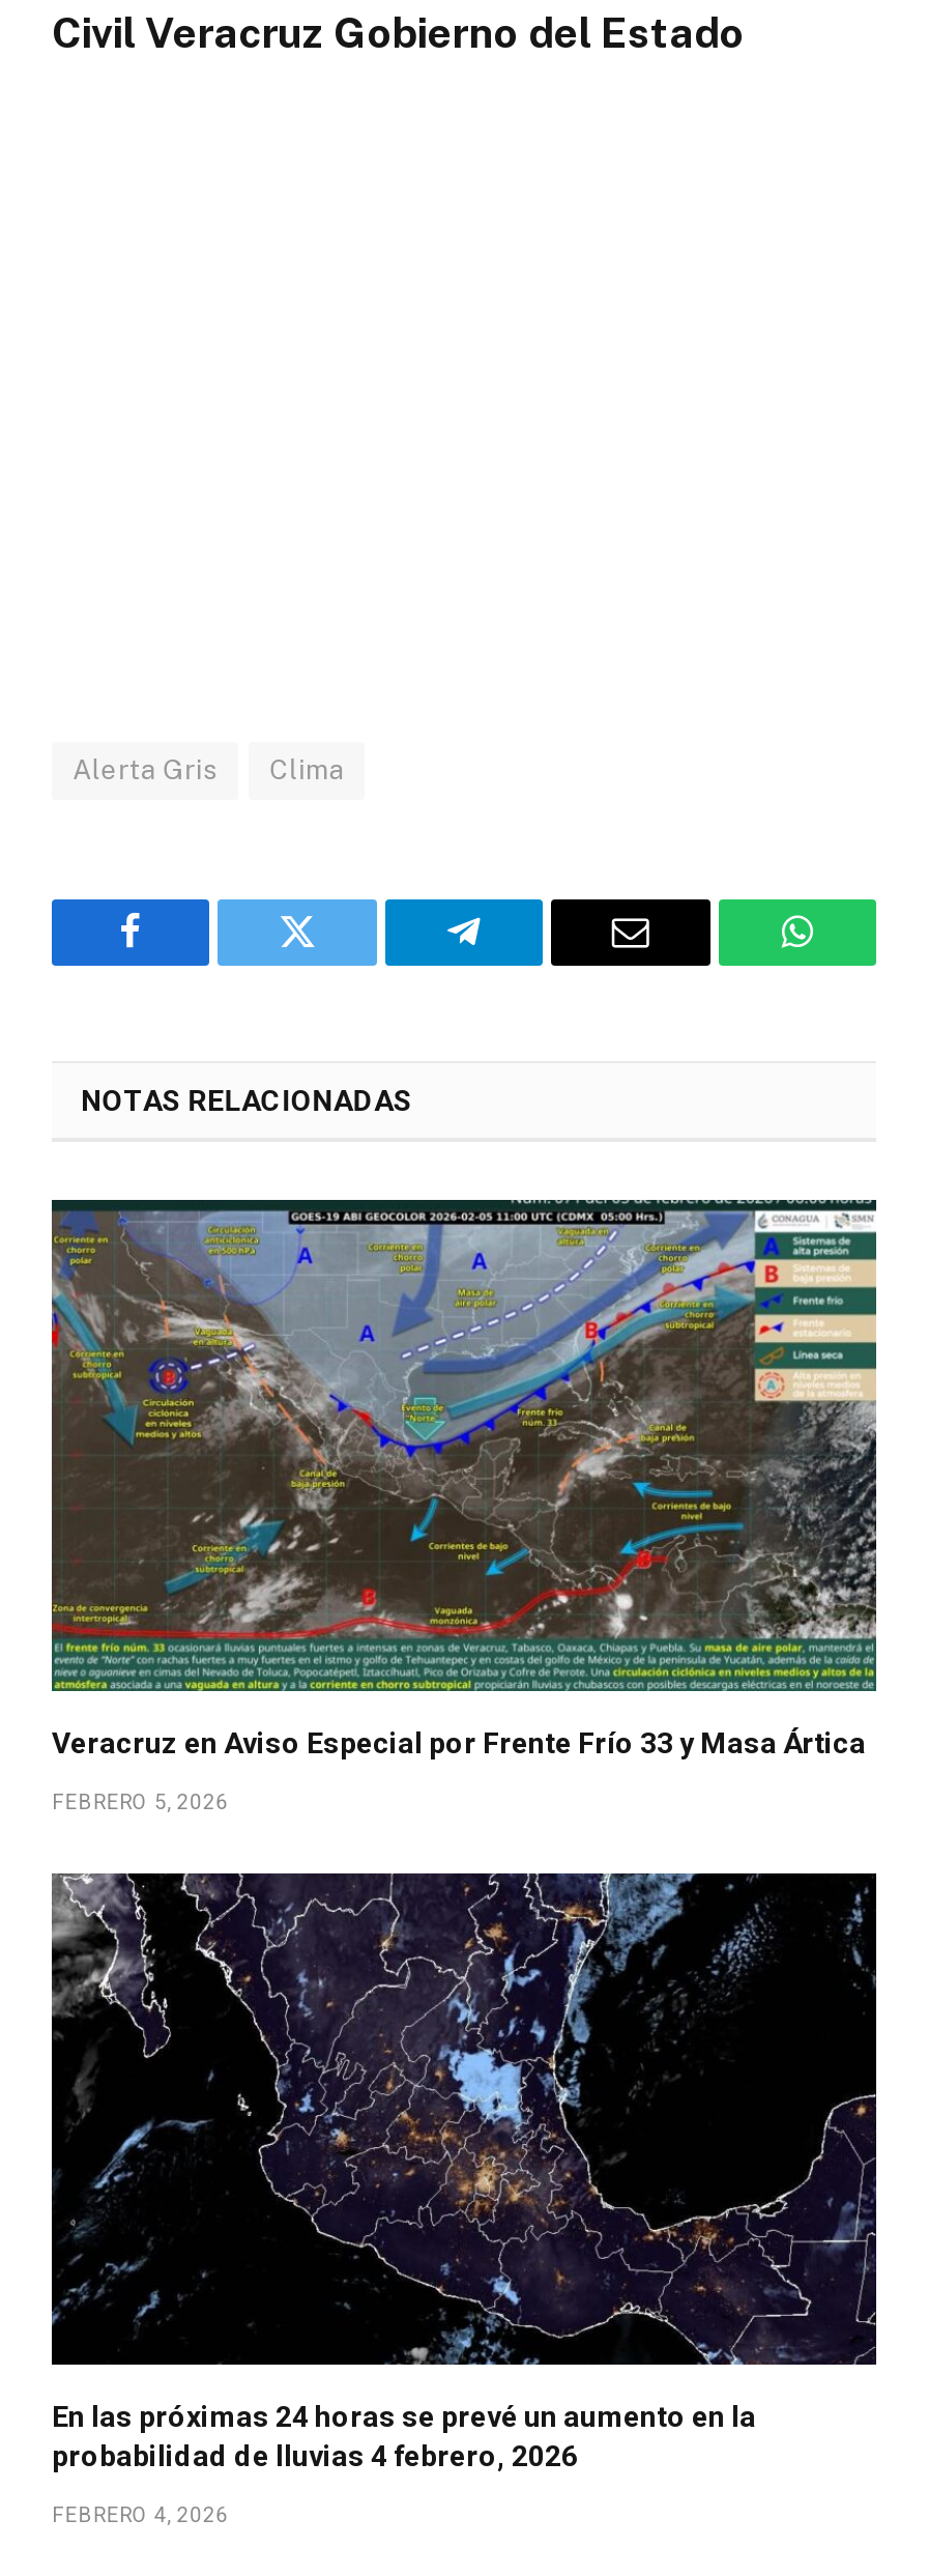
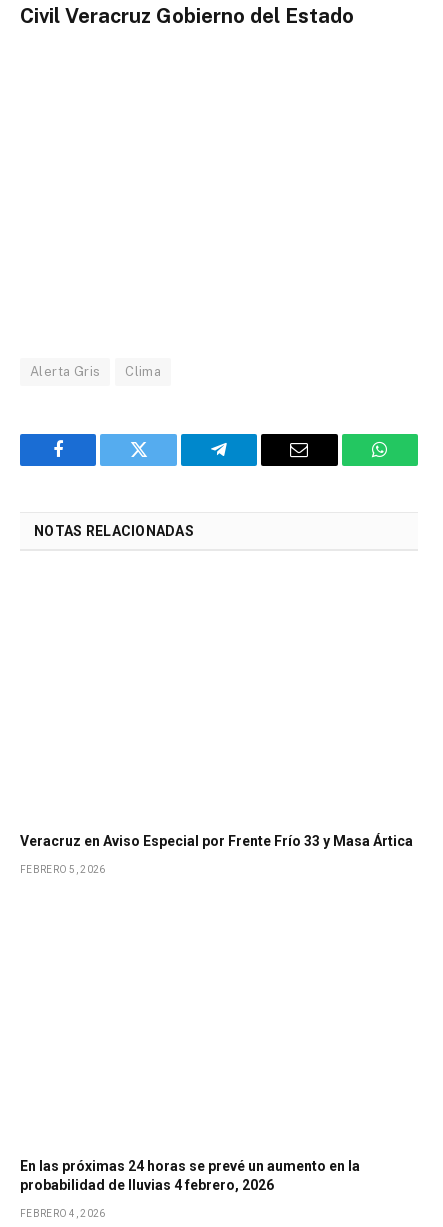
[50,1198,878,1693] [image] -> none
[50,1871,878,2367] [image] -> none

